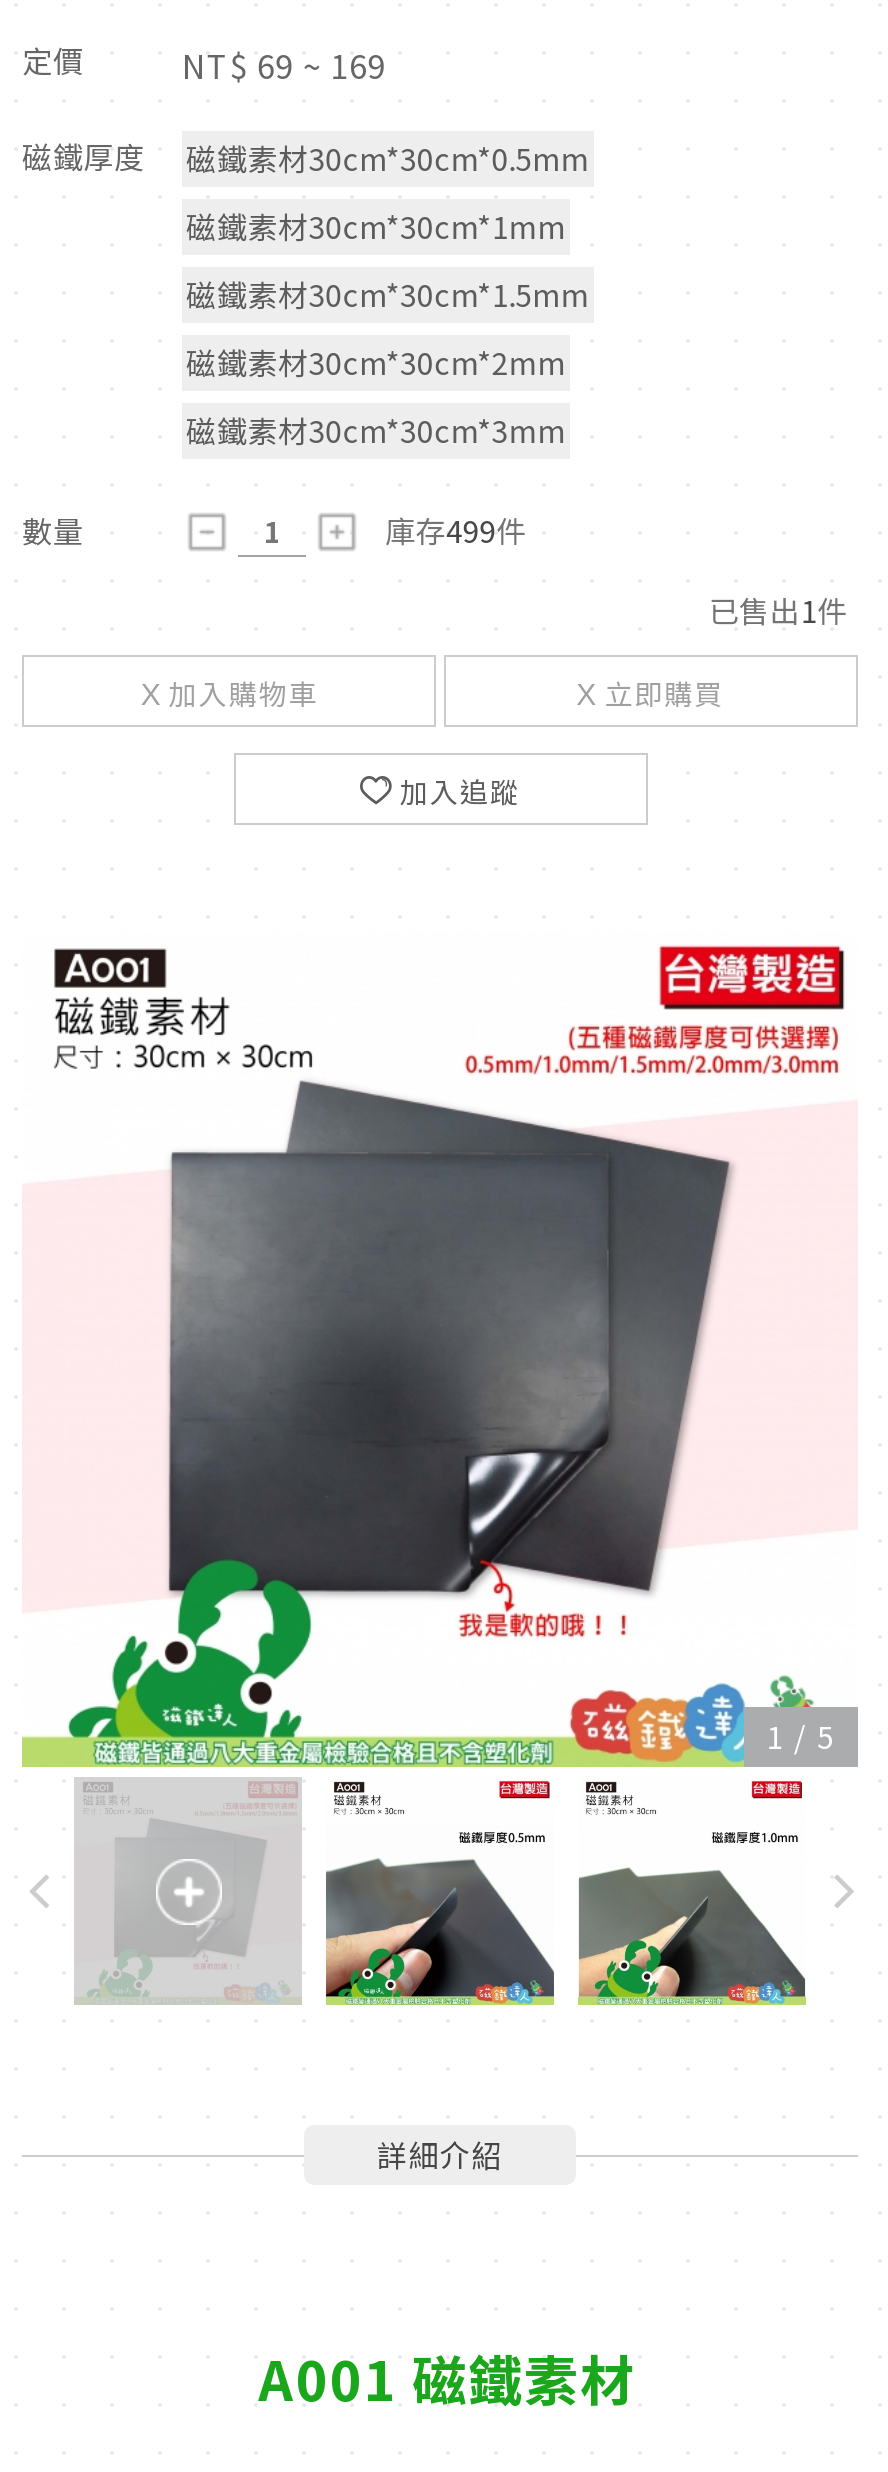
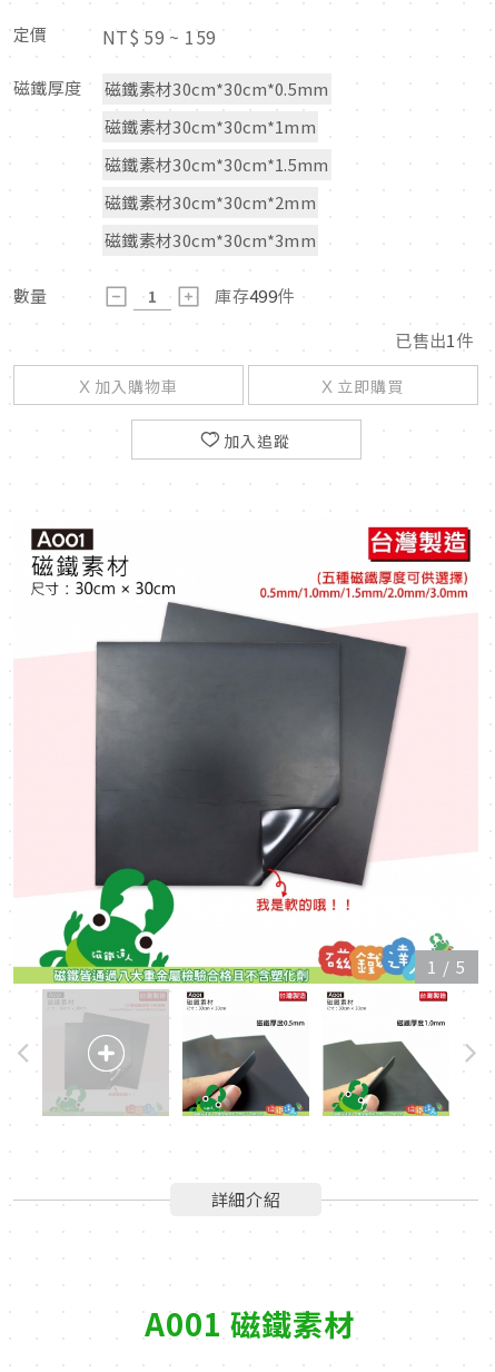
[182,42,386,90] NT$ 69 ~ 169 -> [102,24,216,51] NT$ 59 ~ 159

